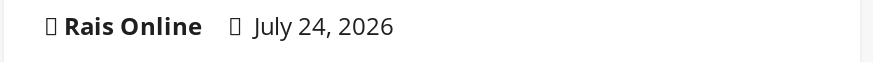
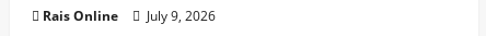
[64,9,394,43] Rais Online July 24, 2026 -> [43,7,216,25] Rais Online July 9, 2026

